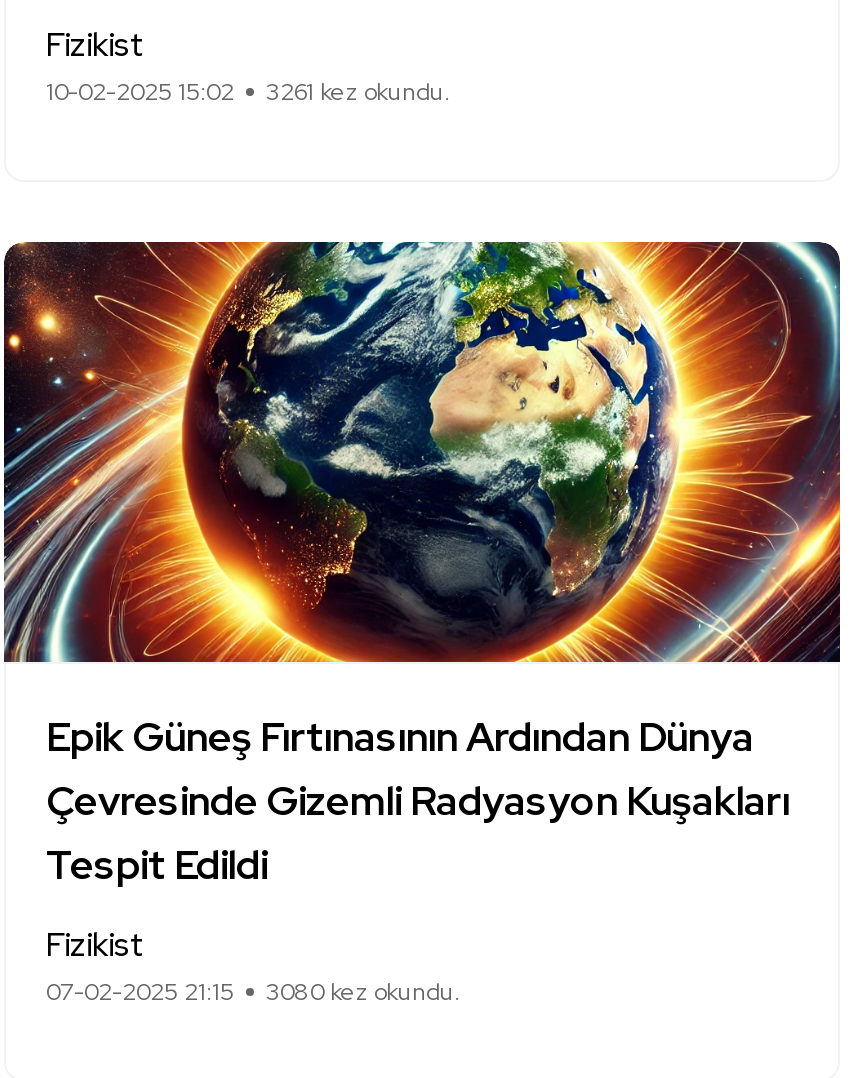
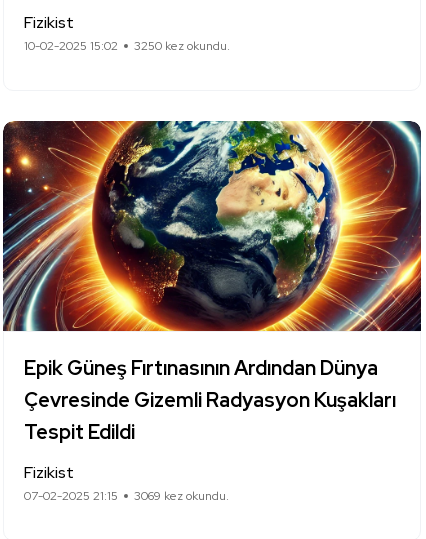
[46,76,450,108] 10-02-2025 15:02 3261 kez okundu. -> [24,38,230,54] 10-02-2025 15:02 3250 kez okundu.
[46,976,460,1008] 07-02-2025 21:15 3080 kez okundu. -> [24,488,229,504] 07-02-2025 21:15 3069 kez okundu.

